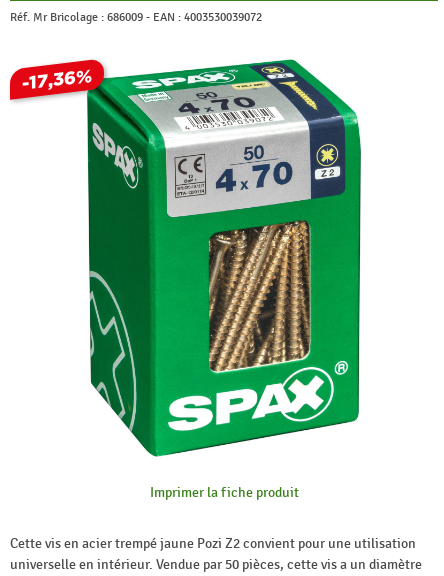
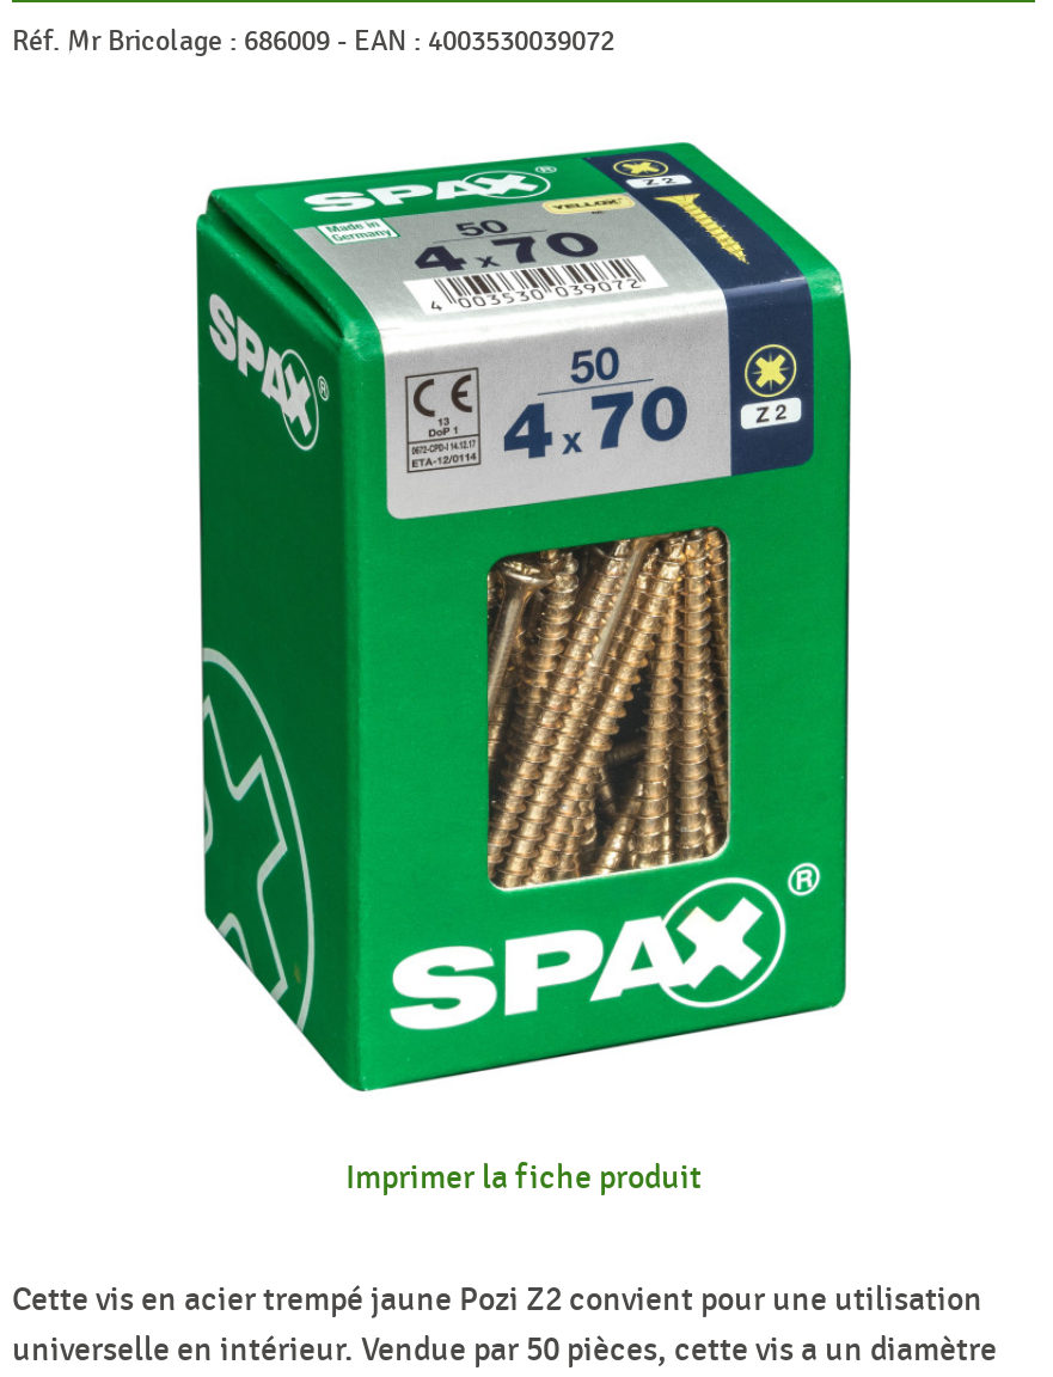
[22,65,92,93] -17,36% -> none

